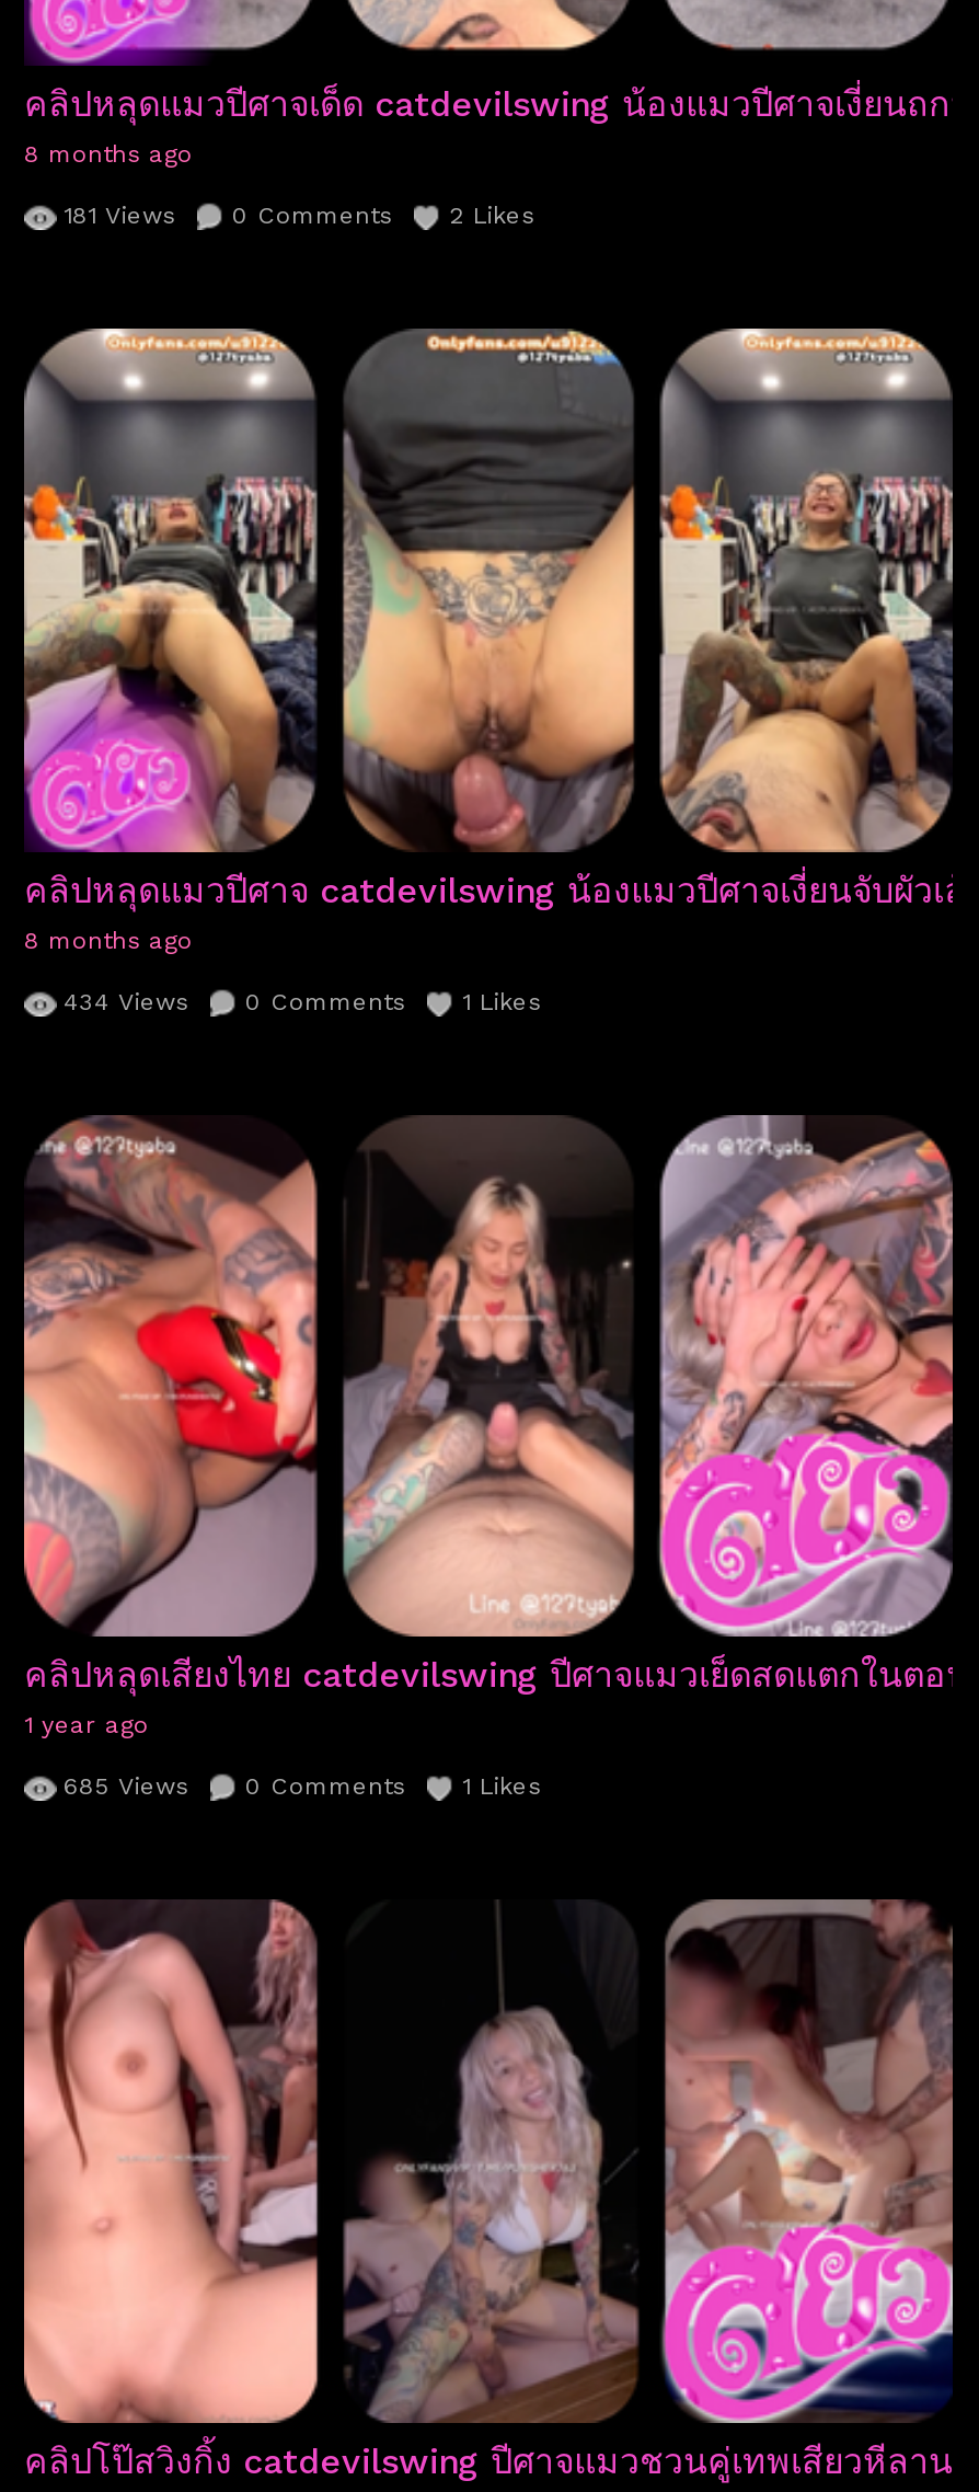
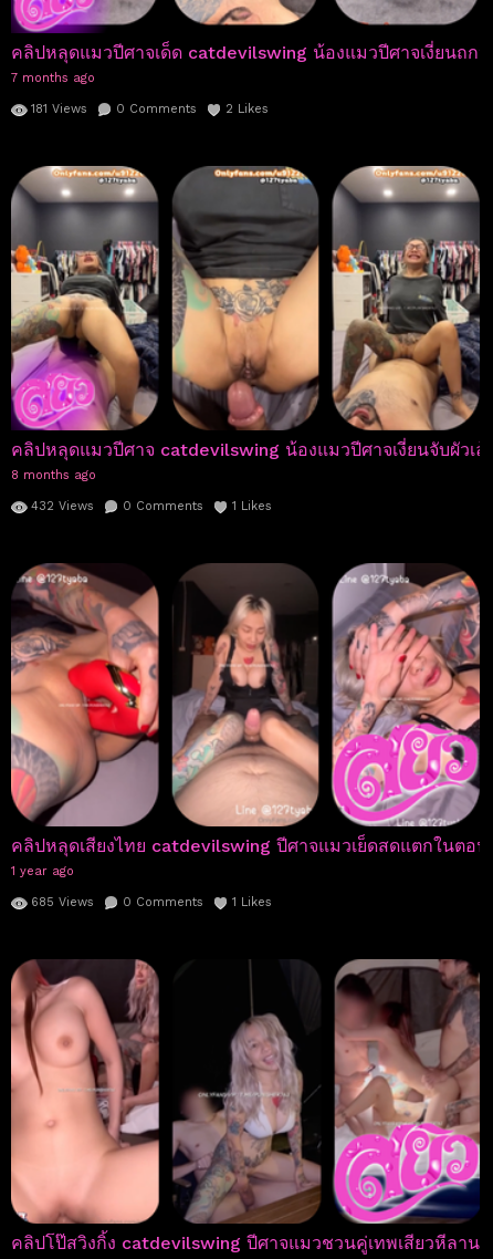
[24,141,193,169] 8 months ago -> [11,71,95,86] 7 months ago
[64,988,541,1016] 434 Views 0 Comments 1 Likes -> [31,499,272,513] 432 Views 0 Comments 1 Likes

